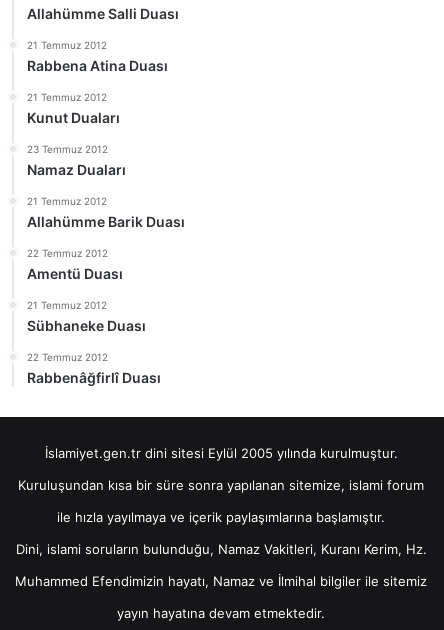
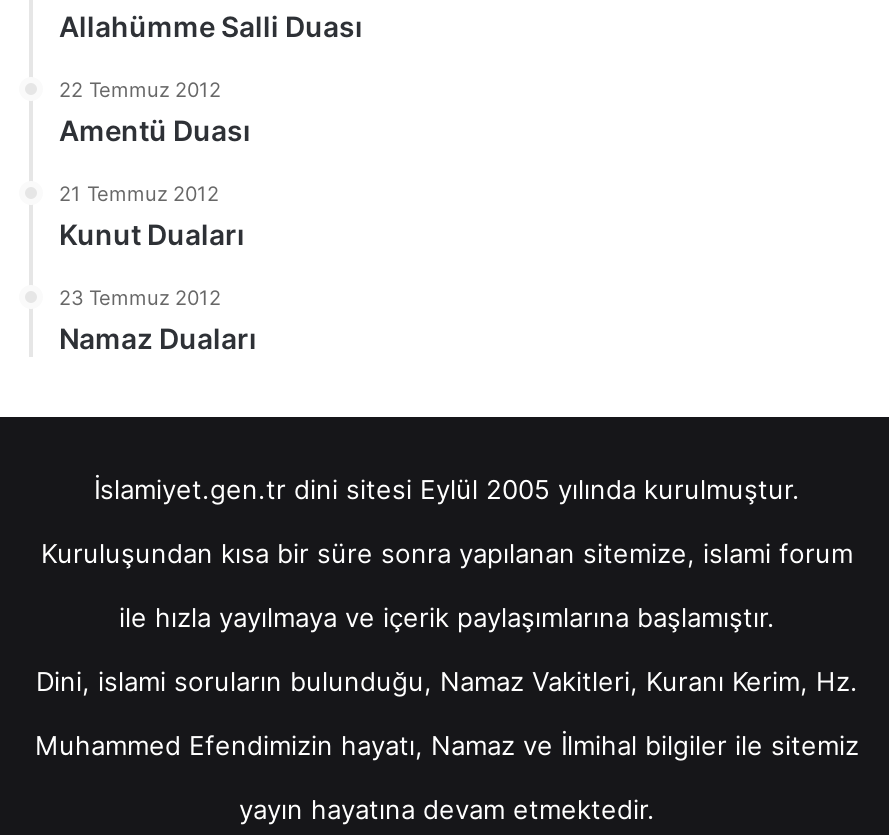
[27,39,168,74] 21 Temmuz 2012 | Rabbena Atina Duası -> [59,77,251,147] 22 Temmuz 2012 | Amentü Duası
[27,195,185,386] 21 Temmuz 2012 | Allahümme Barik Duası | 22 Temmuz 2012 | Amentü Duası | 21 Temmuz 2012 | Sübhaneke Duası | 22 Temmuz 2012 | Rabbenâğfirlî Duası -> none

